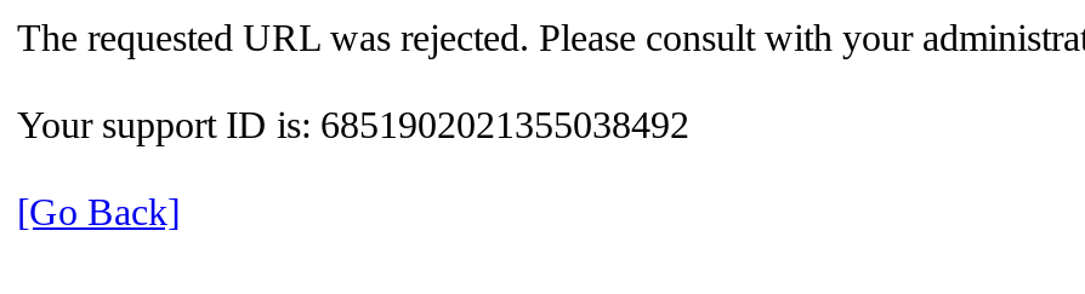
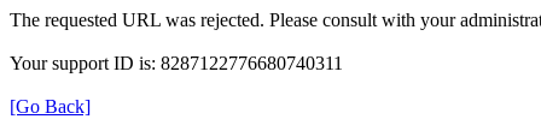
[17,104,689,145] Your support ID is: 6851902021355038492 -> [10,53,343,73] Your support ID is: 8287122776680740311

